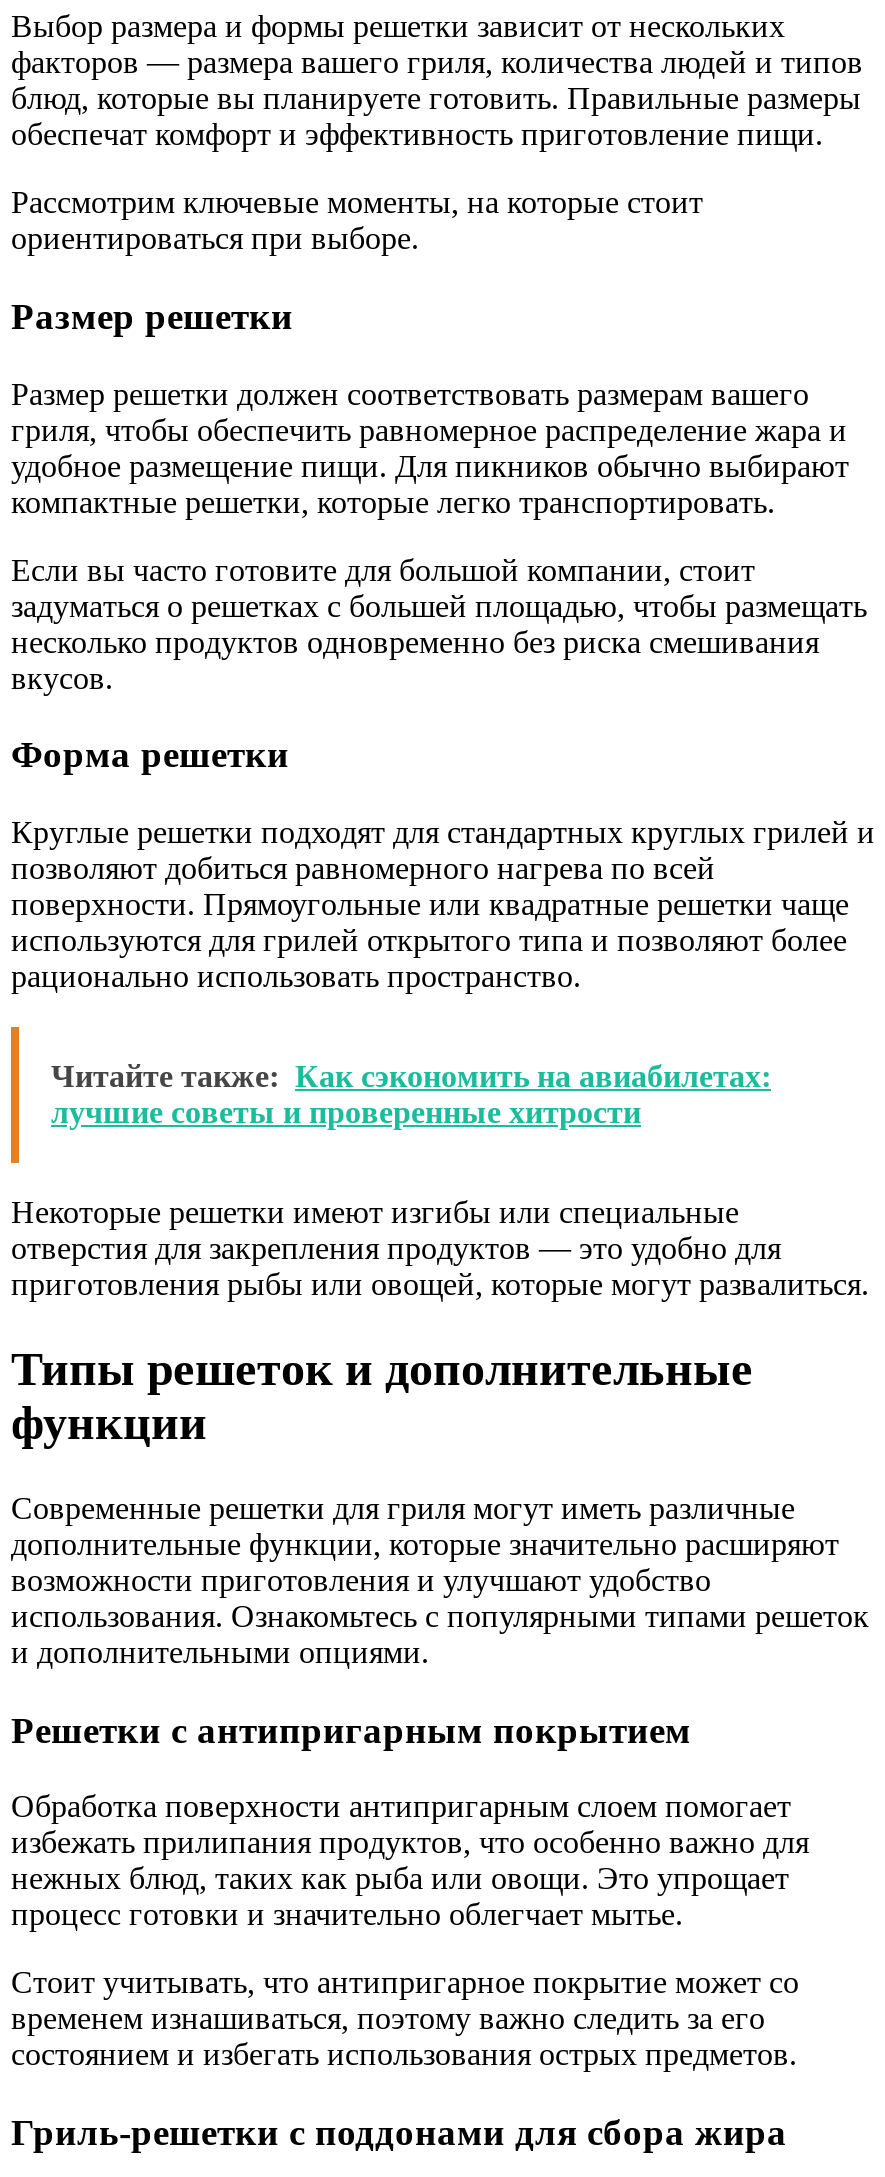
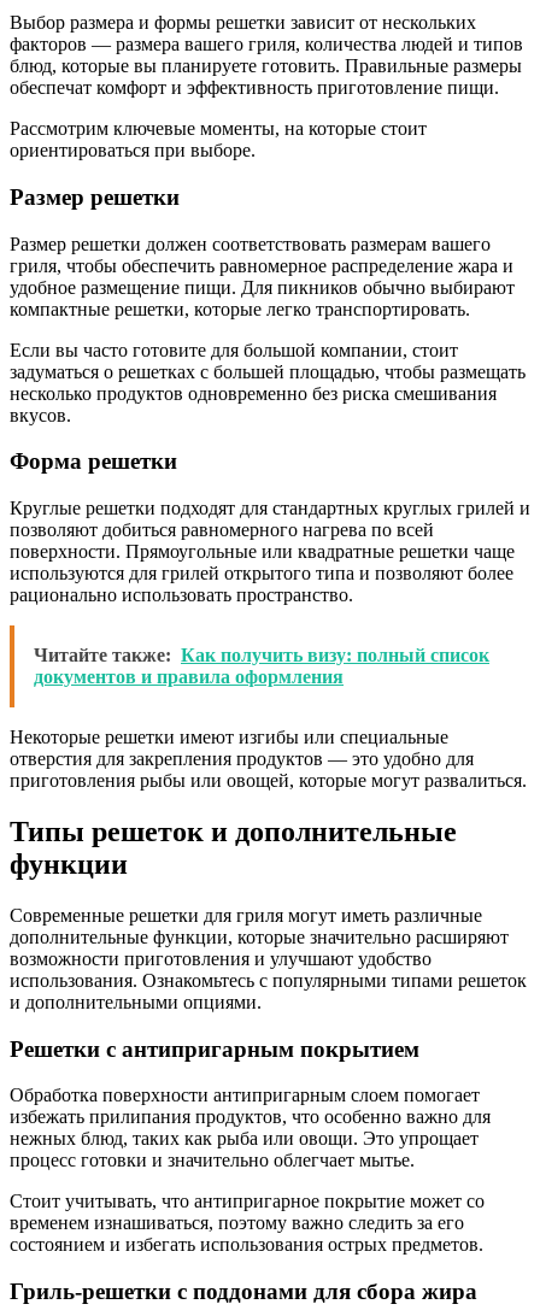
[51,1059,771,1129] Читайте также: Как сэкономить на авиабилетах: | лучшие советы и проверенные хитрости -> [34,645,489,687] Читайте также: Как получить визу: полный список | документов и правила оформления

